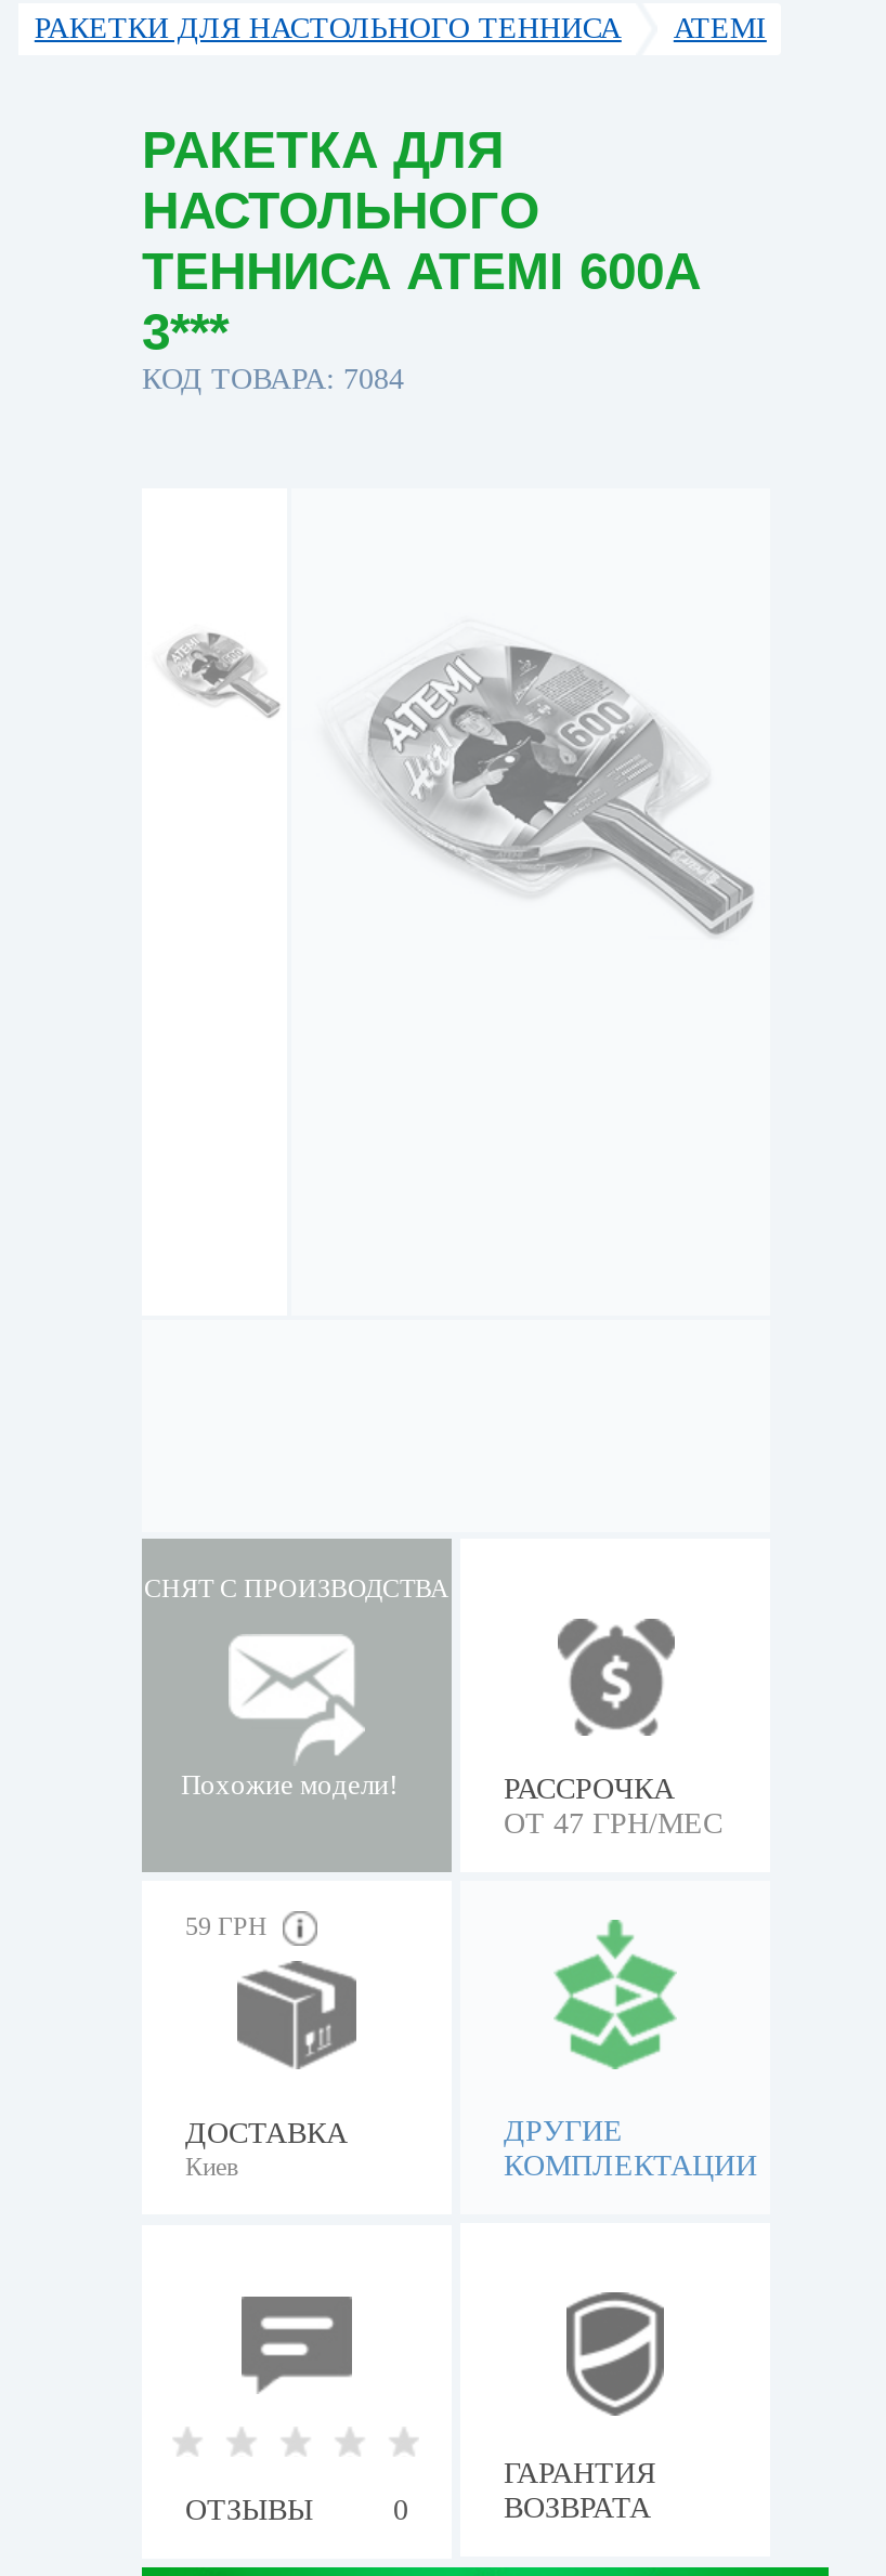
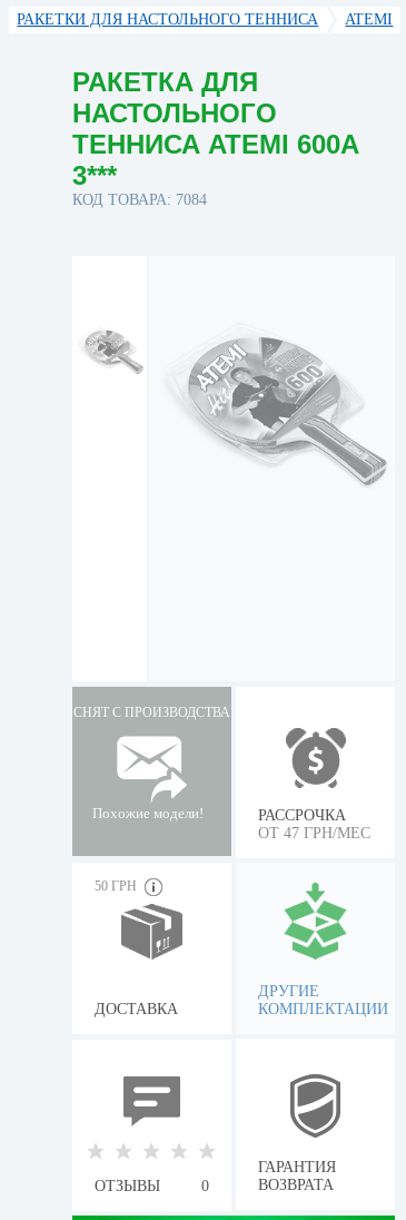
[185,1911,268,1941] 59 ГРН -> [95,878,137,894] 50 ГРН
[185,2152,239,2182] Киев -> none

